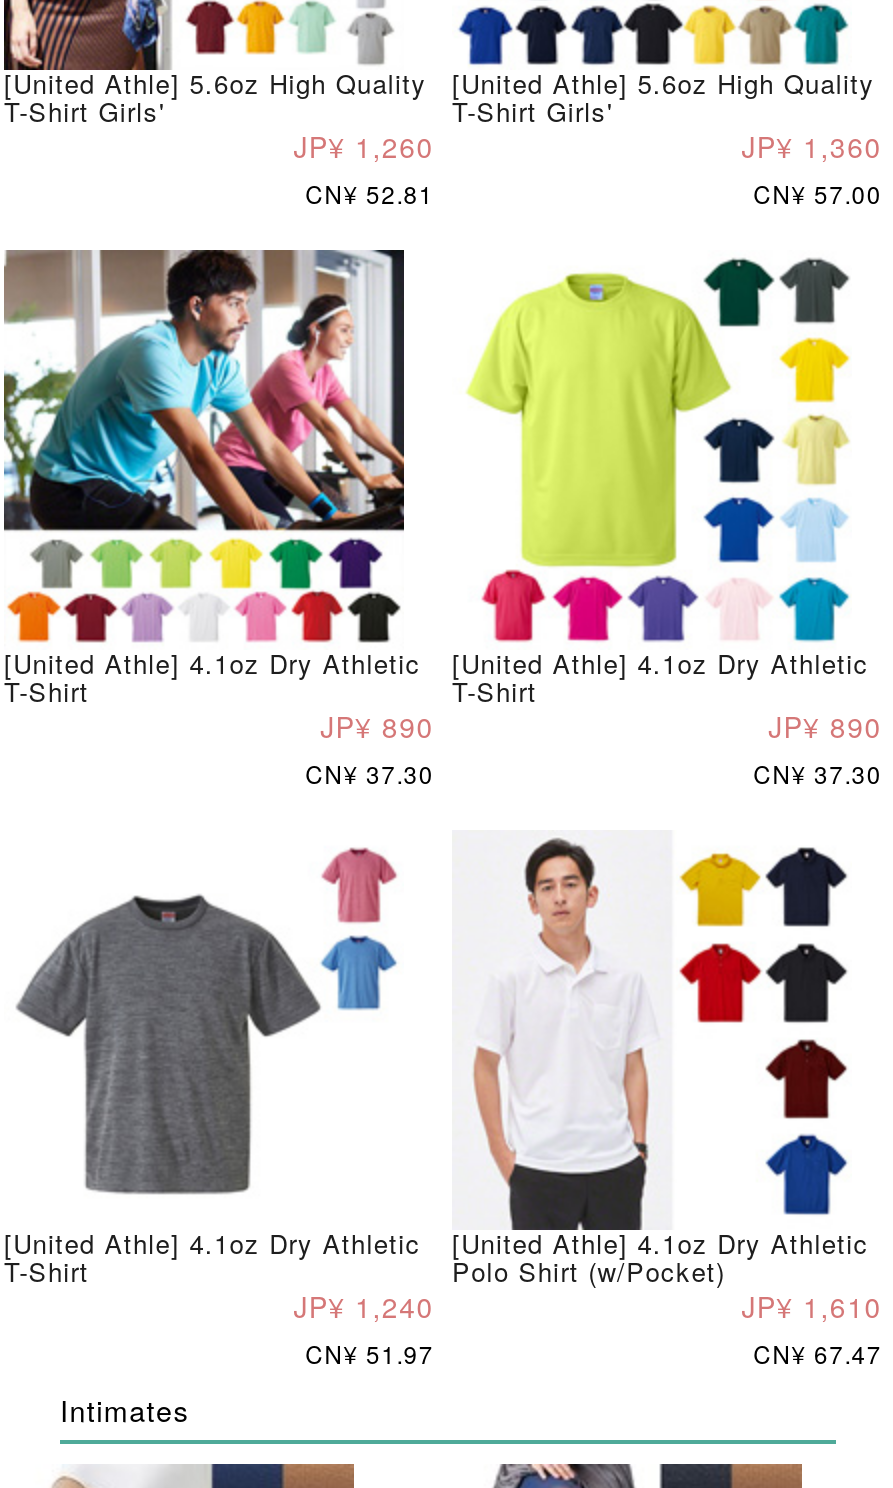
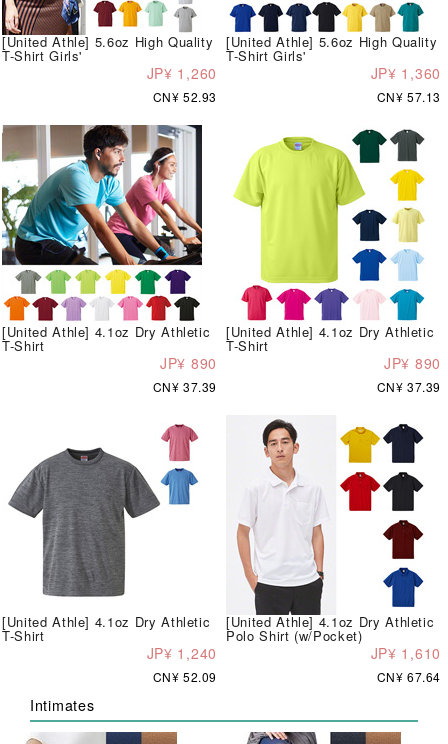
[305,177,434,211] CN¥ 52.81 -> [153,88,217,105] CN¥ 52.93
[753,177,882,211] CN¥ 57.00 -> [377,88,441,105] CN¥ 57.13
[305,757,434,791] CN¥ 37.30 -> [153,378,217,395] CN¥ 37.39
[753,757,882,791] CN¥ 37.30 -> [377,378,441,395] CN¥ 37.39
[305,1337,434,1371] CN¥ 51.97 -> [153,668,217,685] CN¥ 52.09
[753,1337,882,1371] CN¥ 67.47 -> [377,668,441,685] CN¥ 67.64

